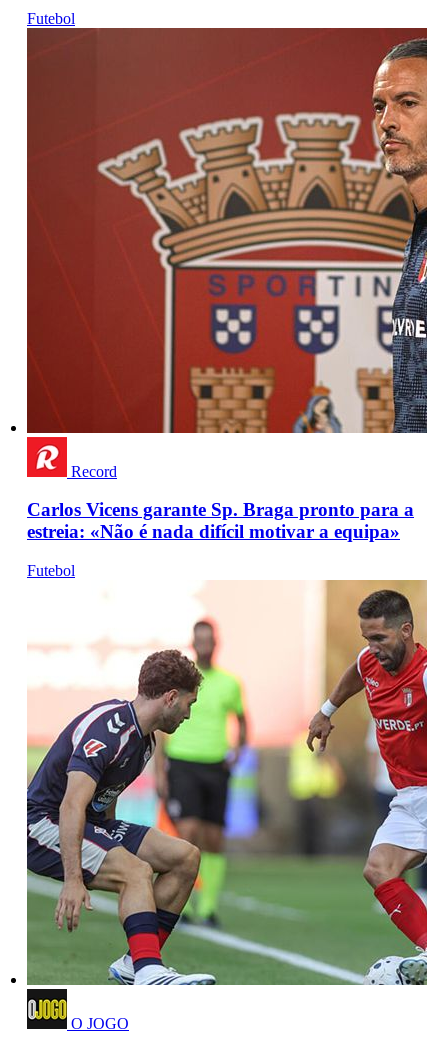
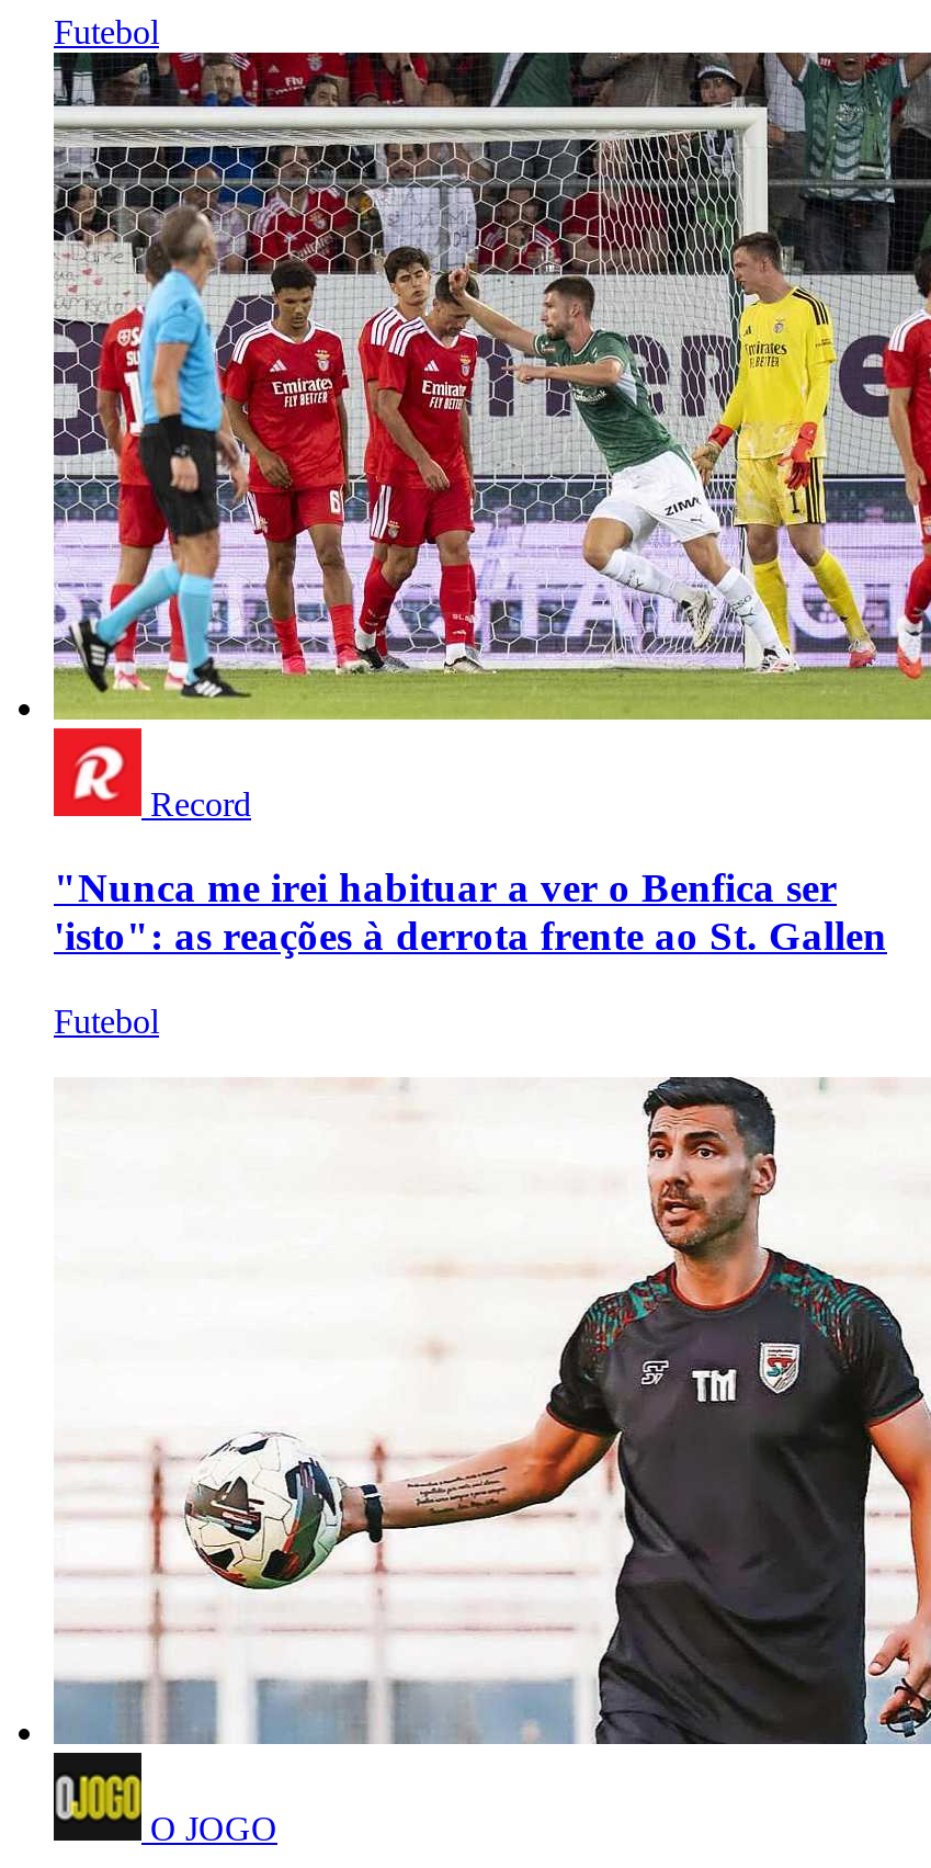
[26,27,424,434] [image] -> [52,50,924,722] [image]
[27,499,414,542] Carlos Vicens garante Sp. Braga pronto para a | estreia: «Não é nada difícil motivar a equipa» -> [54,865,887,960] "Nunca me irei habituar a ver o Benfica ser | 'isto": as reações à derrota frente ao St. Gallen
[26,579,424,986] [image] -> [54,1042,924,1746] [image]

